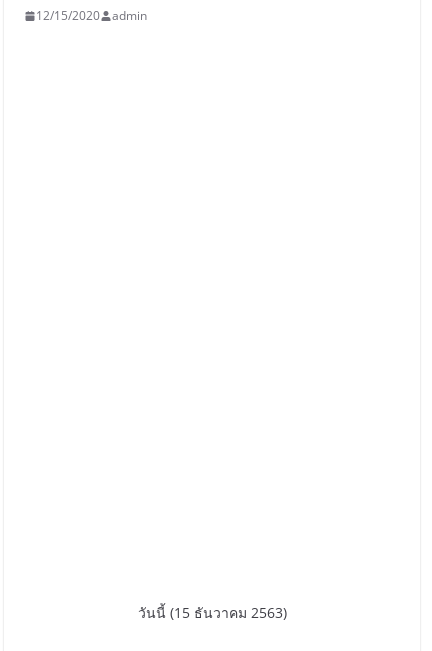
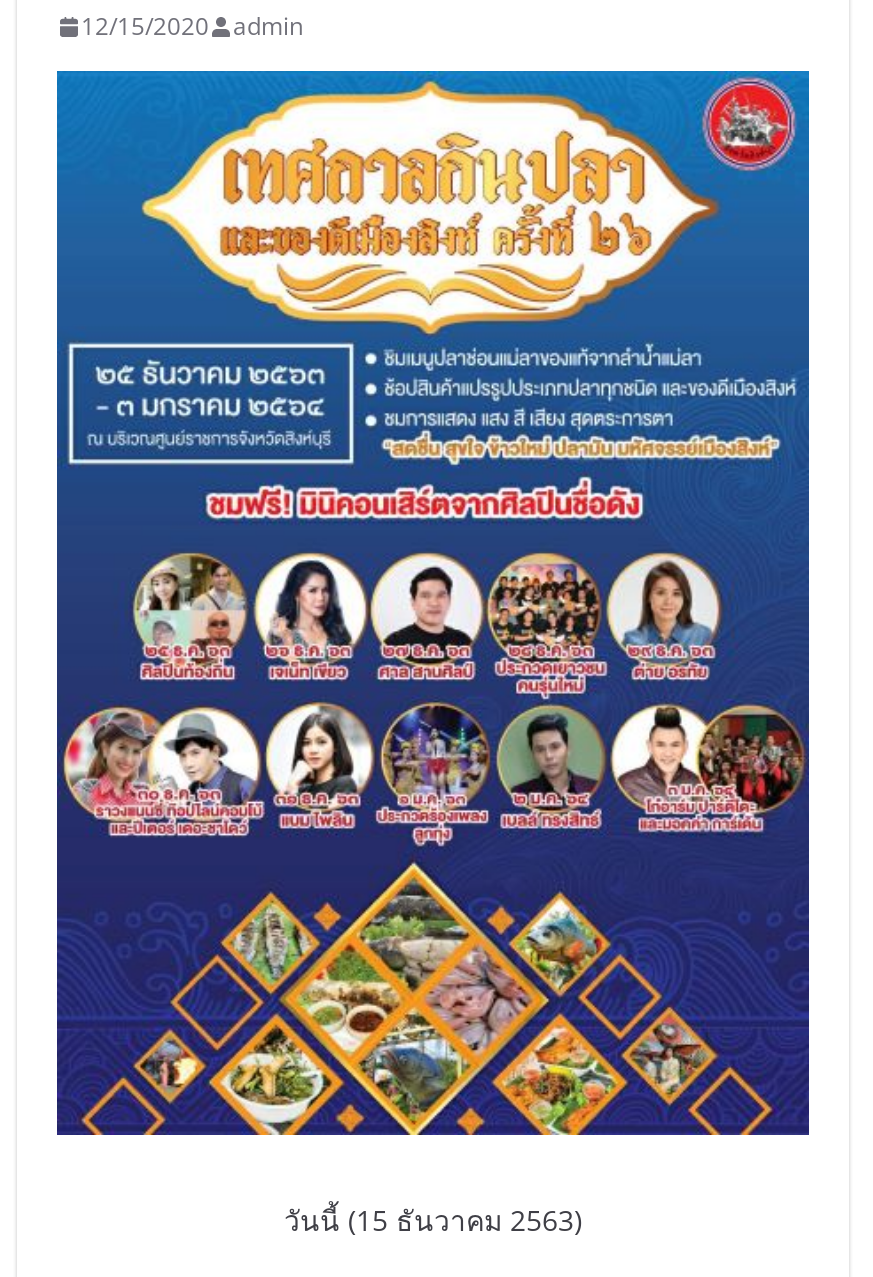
none -> [55,69,811,1137] [image]

